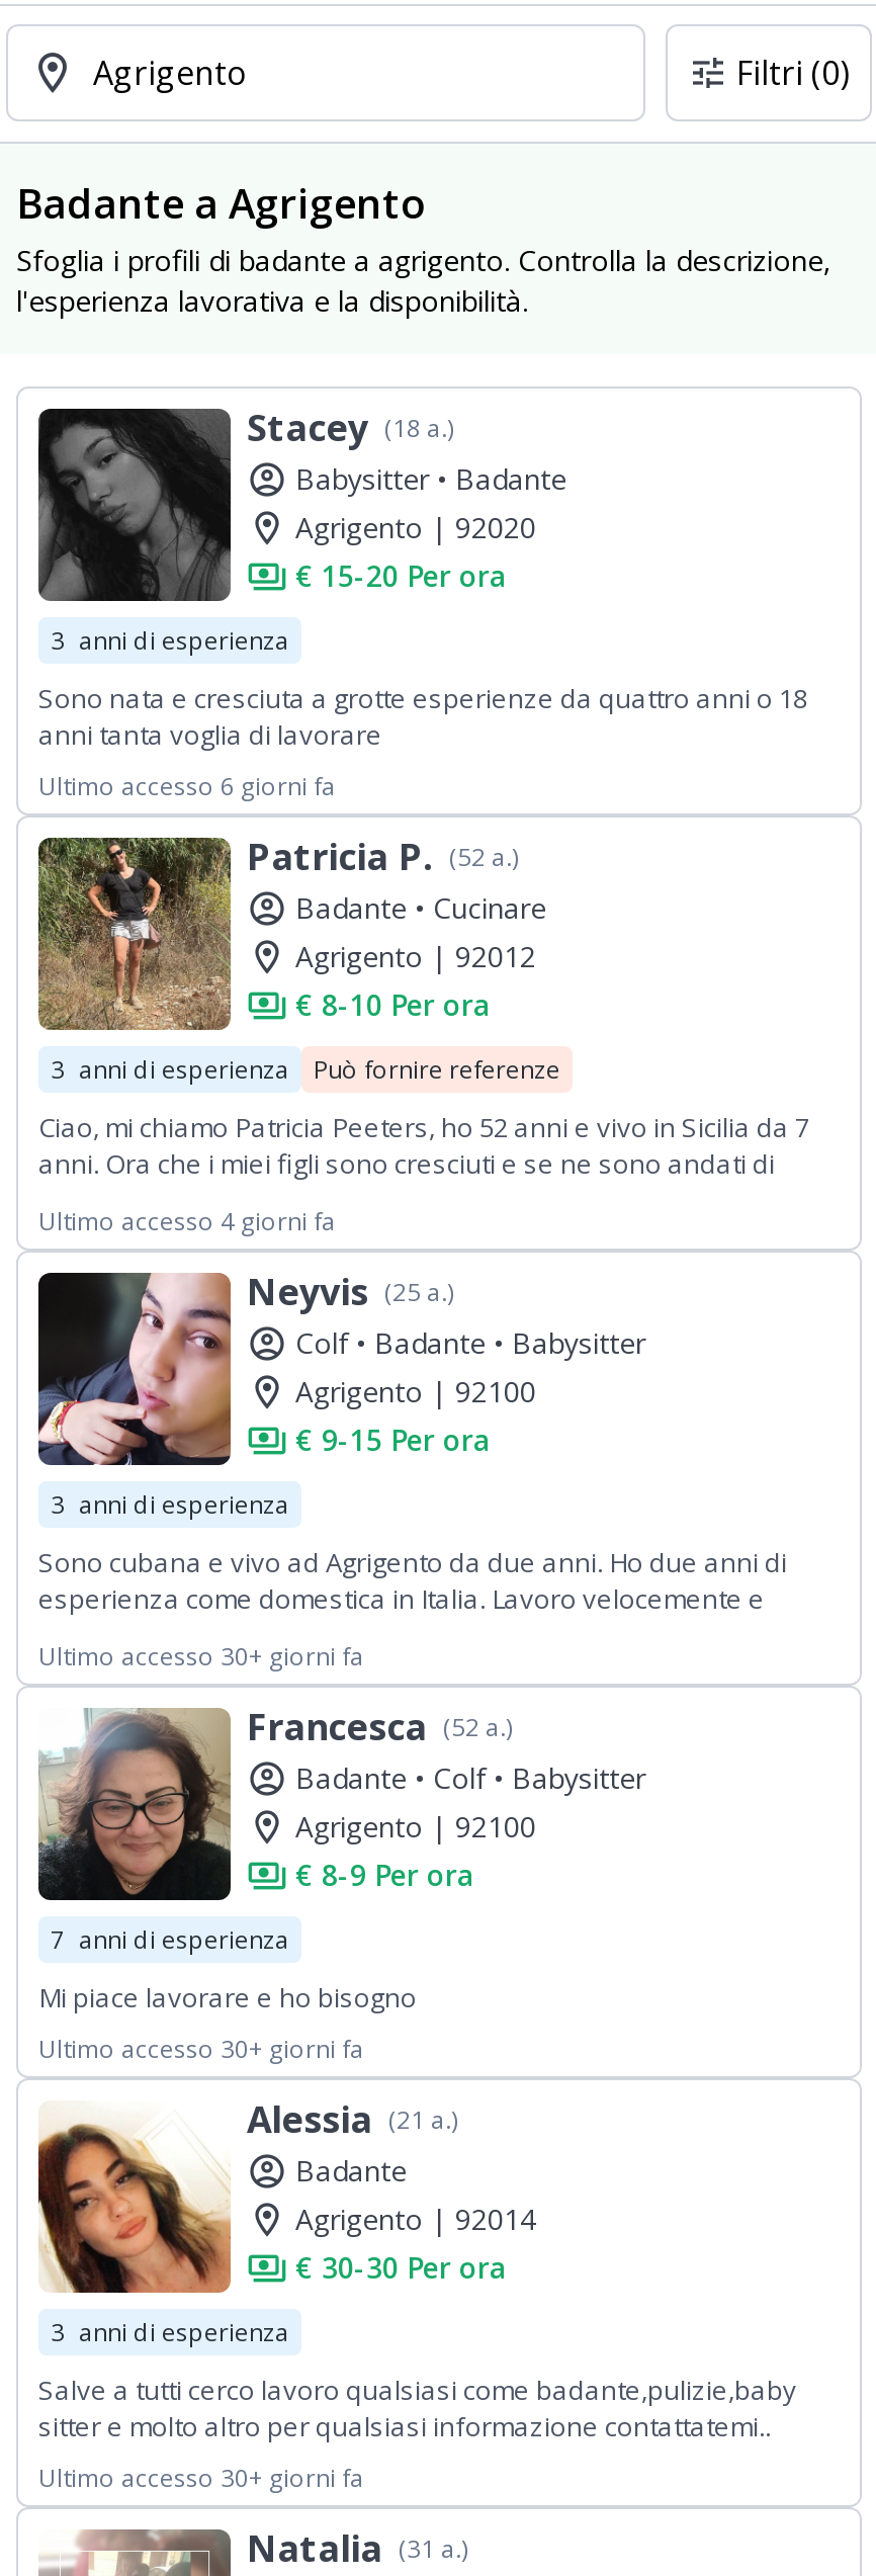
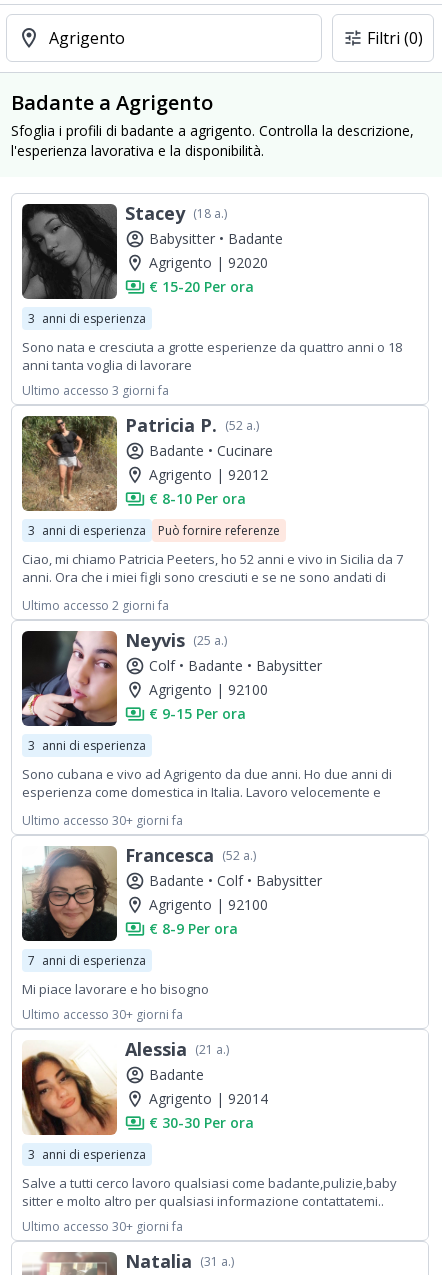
[38,769,336,803] Ultimo accesso 6 giorni fa -> [22,382,169,399] Ultimo accesso 3 giorni fa
[38,1204,336,1238] Ultimo accesso 4 giorni fa -> [22,597,169,614] Ultimo accesso 2 giorni fa

